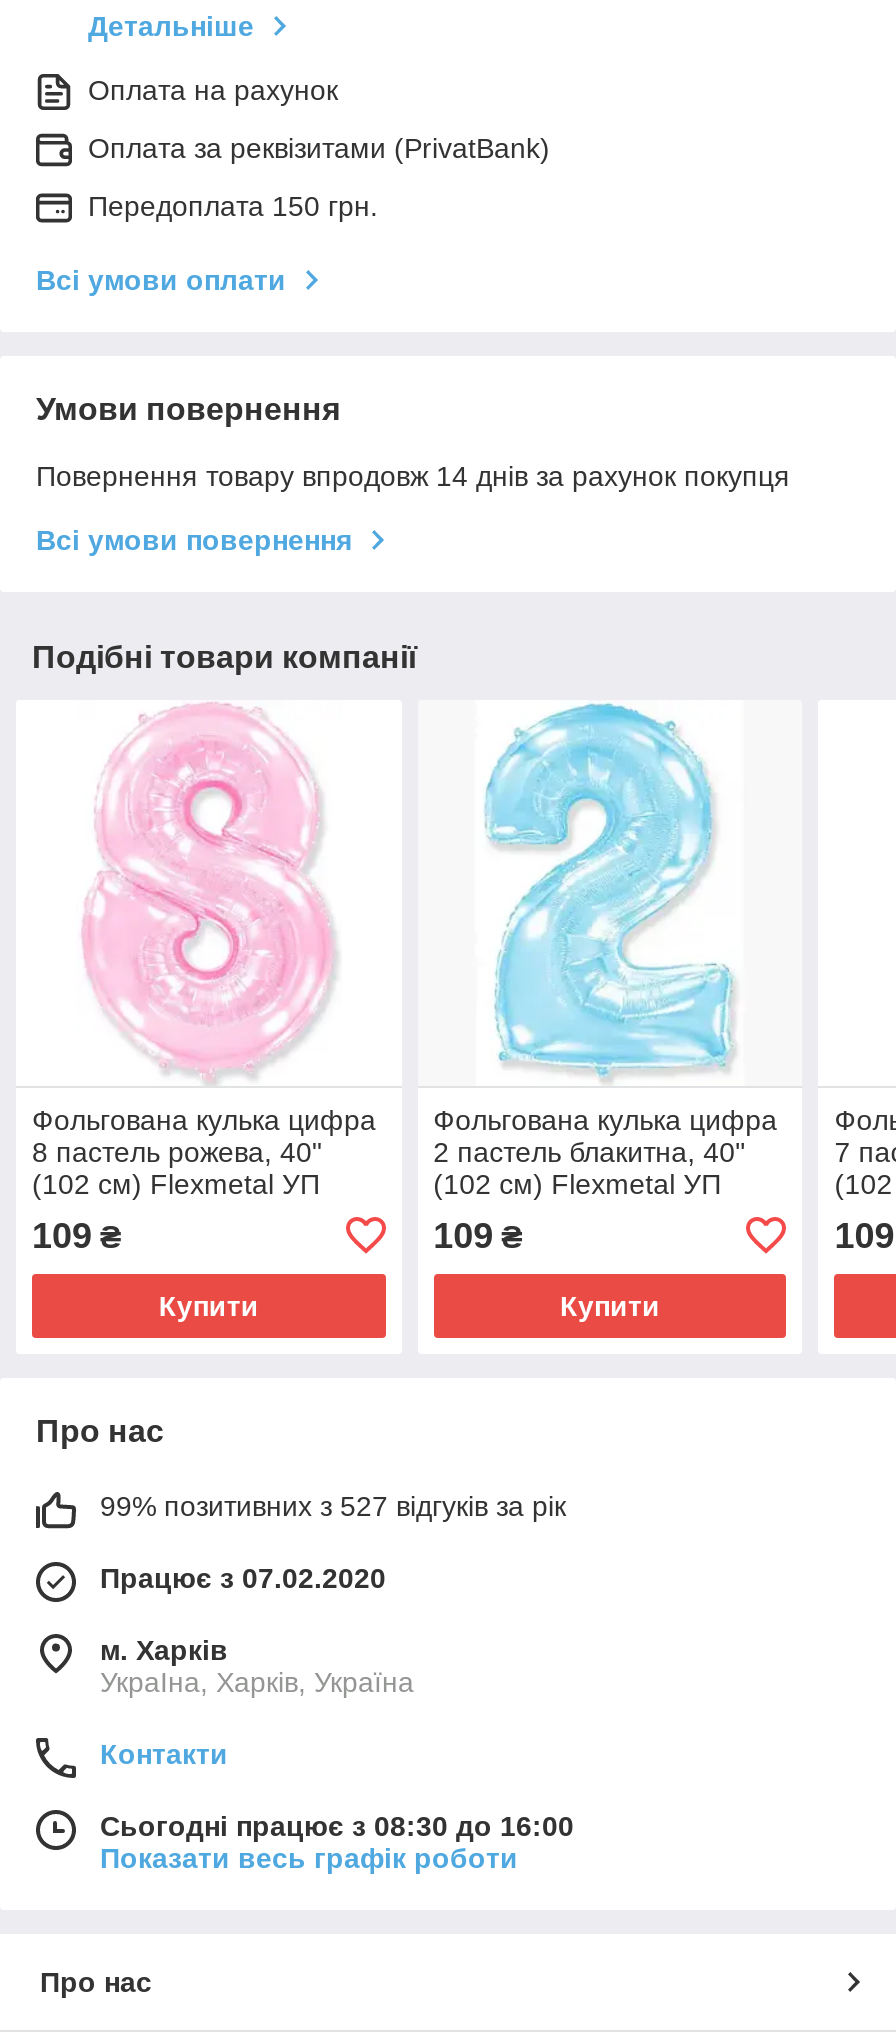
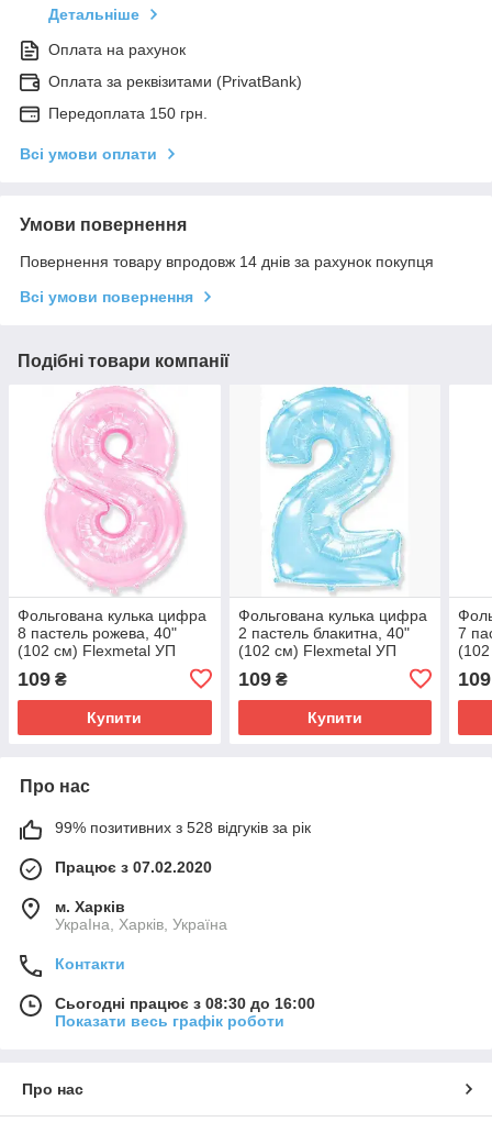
[100,1490,566,1522] 99% позитивних з 527 відгуків за рік -> [55,818,311,836] 99% позитивних з 528 відгуків за рік

